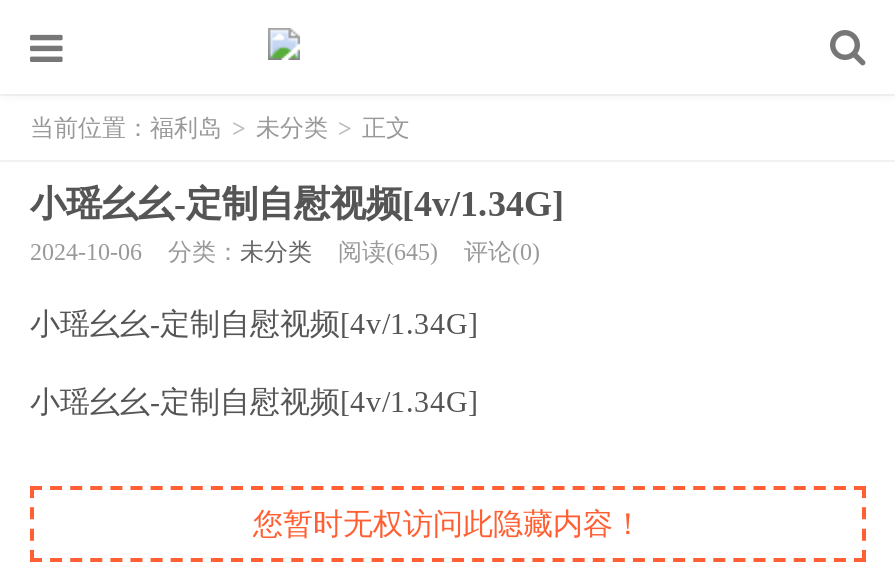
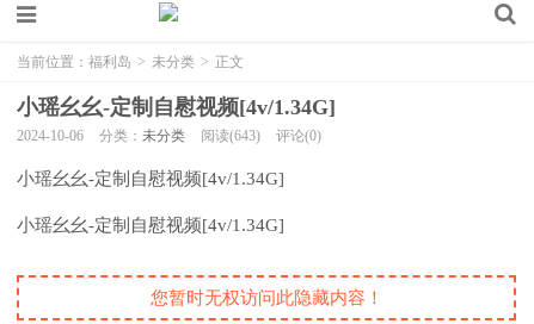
[30,238,540,266] 2024-10-06 分类：未分类 阅读(645) 评论(0) -> [17,127,321,144] 2024-10-06 分类：未分类 阅读(643) 评论(0)

